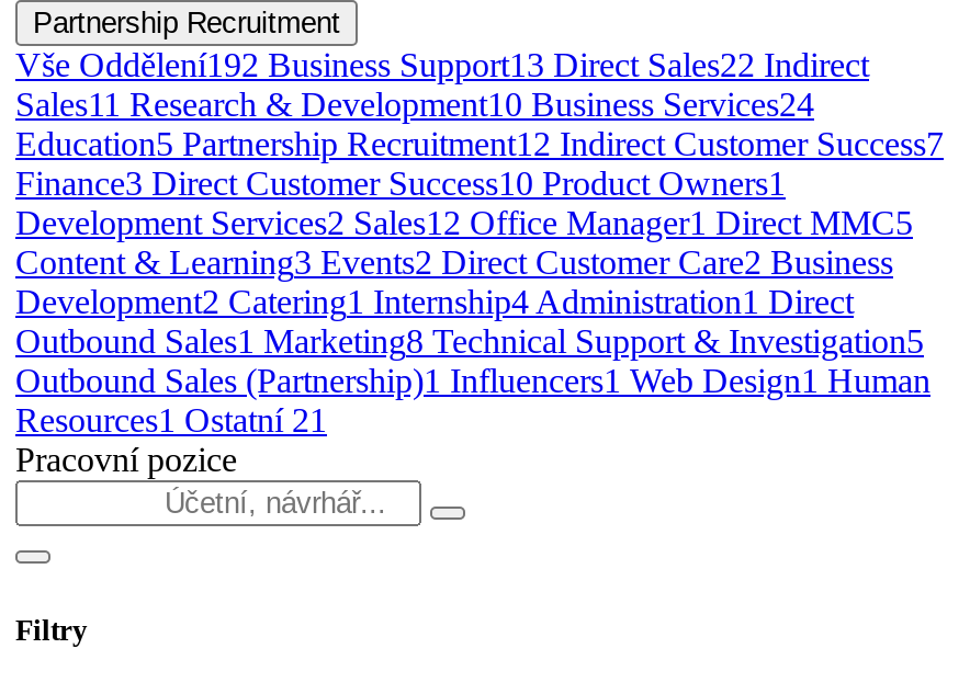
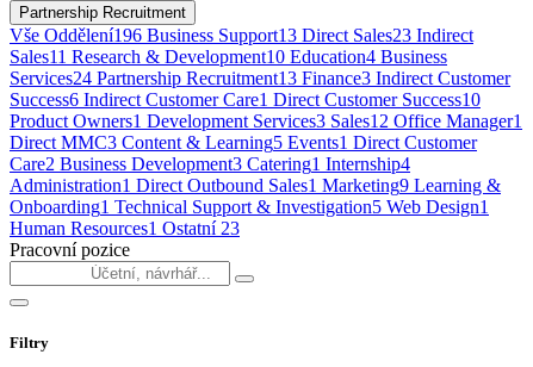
[15,45,944,438] Vše Oddělení192 Business Support13 Direct Sales22 Indirect | Sales11 Research & Development10 Business Services24 | Education5 Partnership Recruitment12 Indirect Customer Success7 | Finance3 Direct Customer Success10 Product Owners1 | Development Services2 Sales12 Office Manager1 Direct MMC5 | Content & Learning3 Events2 Direct Customer Care2 Business | Development2 Catering1 Internship4 Administration1 Direct | Outbound Sales1 Marketing8 Technical Support & Investigation5 | Outbound Sales (Partnership)1 Influencers1 Web Design1 Human | Resources1 Ostatní 21 -> [10,25,522,238] Vše Oddělení196 Business Support13 Direct Sales23 Indirect | Sales11 Research & Development10 Education4 Business | Services24 Partnership Recruitment13 Finance3 Indirect Customer | Success6 Indirect Customer Care1 Direct Customer Success10 | Product Owners1 Development Services3 Sales12 Office Manager1 | Direct MMC3 Content & Learning5 Events1 Direct Customer | Care2 Business Development3 Catering1 Internship4 | Administration1 Direct Outbound Sales1 Marketing9 Learning & | Onboarding1 Technical Support & Investigation5 Web Design1 | Human Resources1 Ostatní 23

